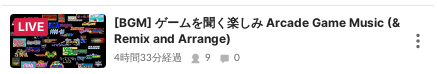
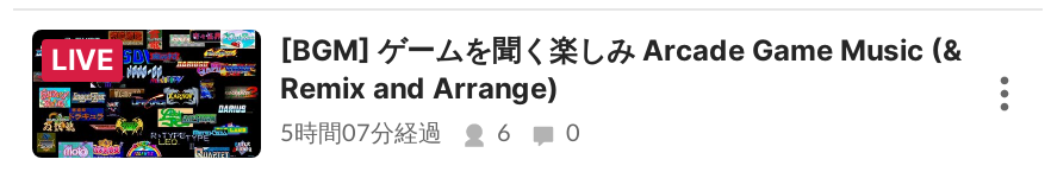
[114,53,182,63] 4時間33分経過 -> [280,121,442,145] 5時間07分経過
[205,53,211,63] 9 -> [497,123,511,146] 6

